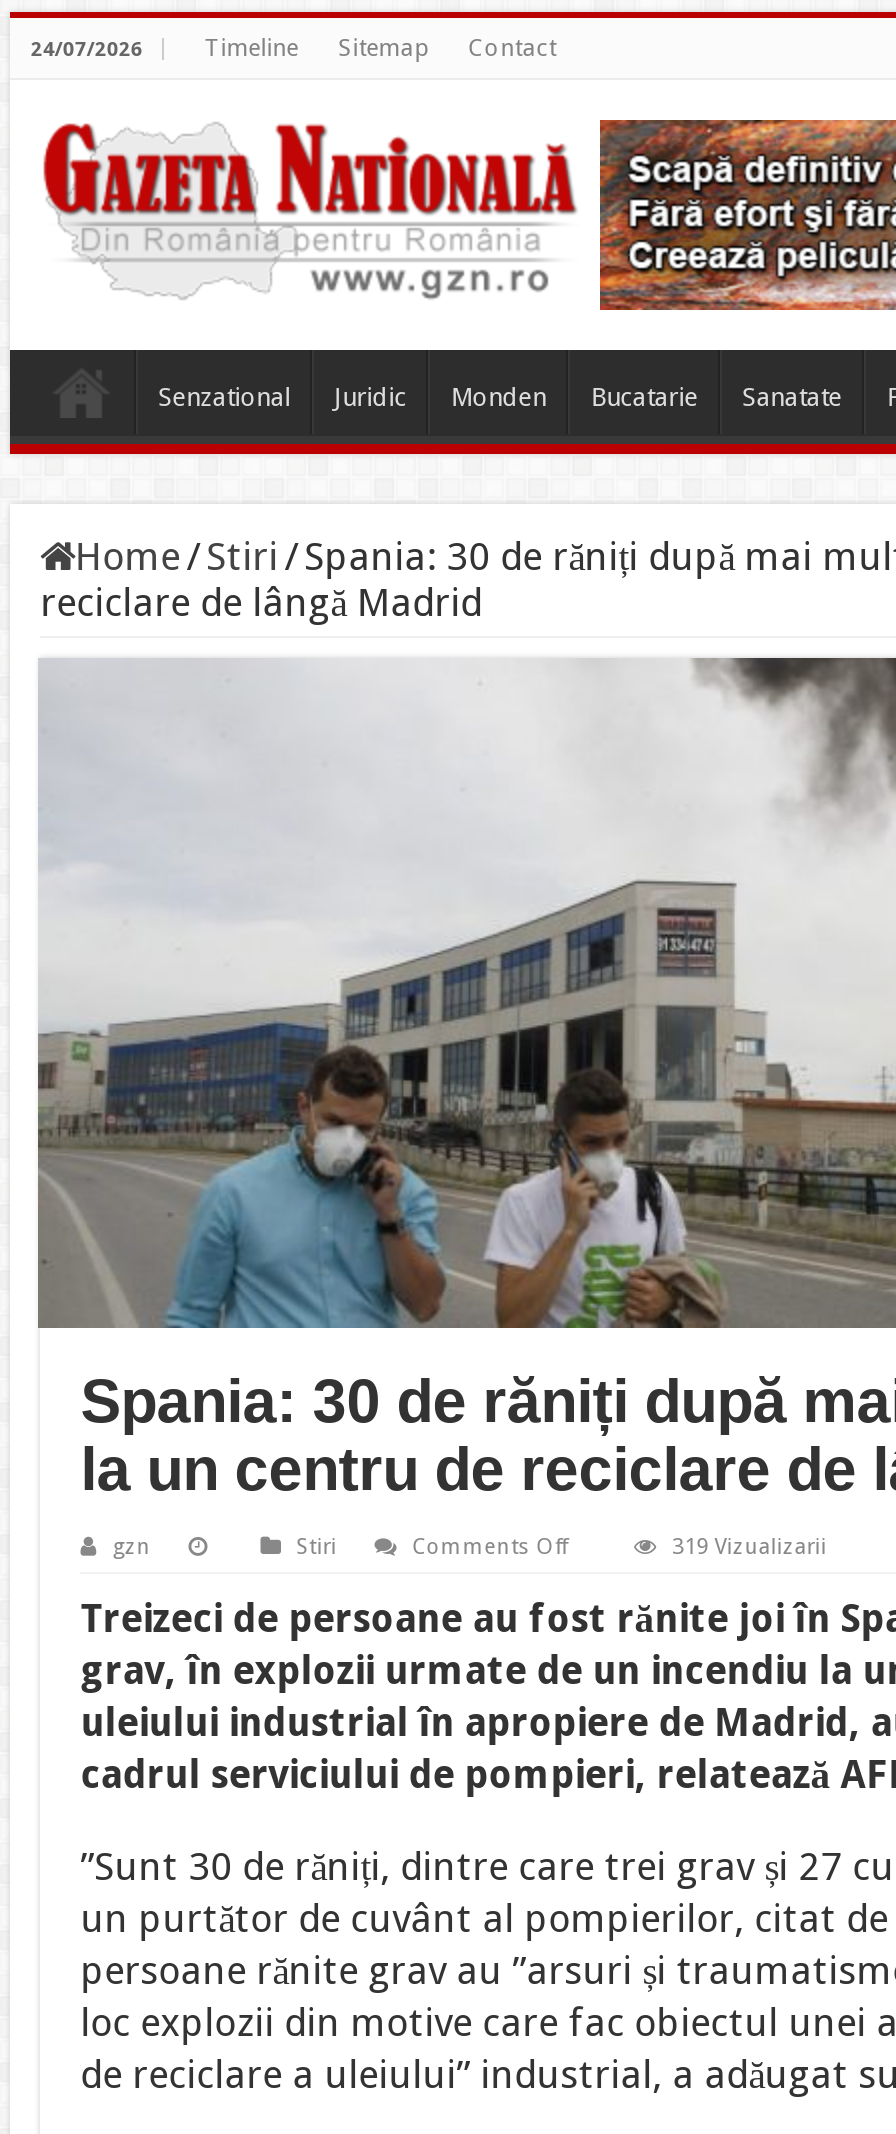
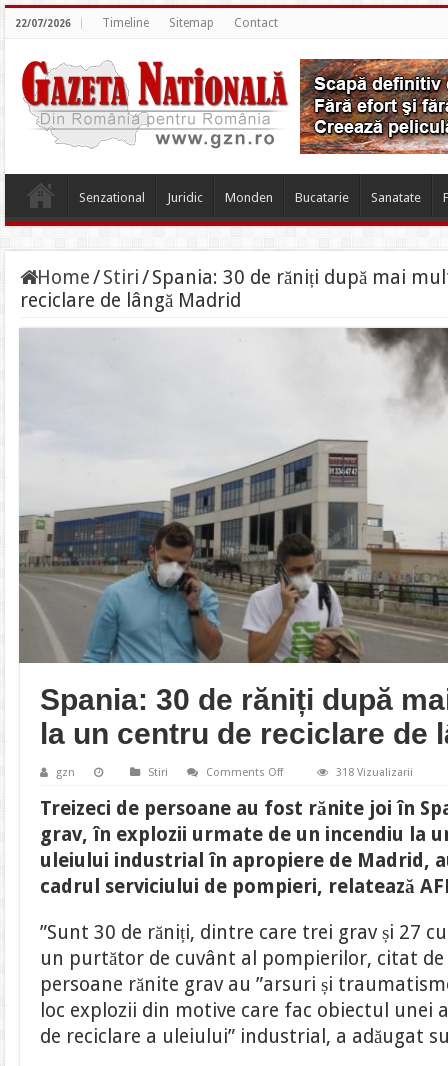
[30,38,142,60] 24/07/2026 -> [15,18,71,29] 22/07/2026
[672,1534,826,1560] 319 Vizualizarii -> [336,766,413,779] 318 Vizualizarii

